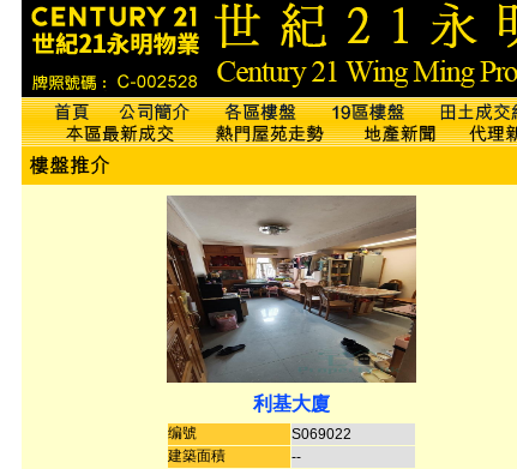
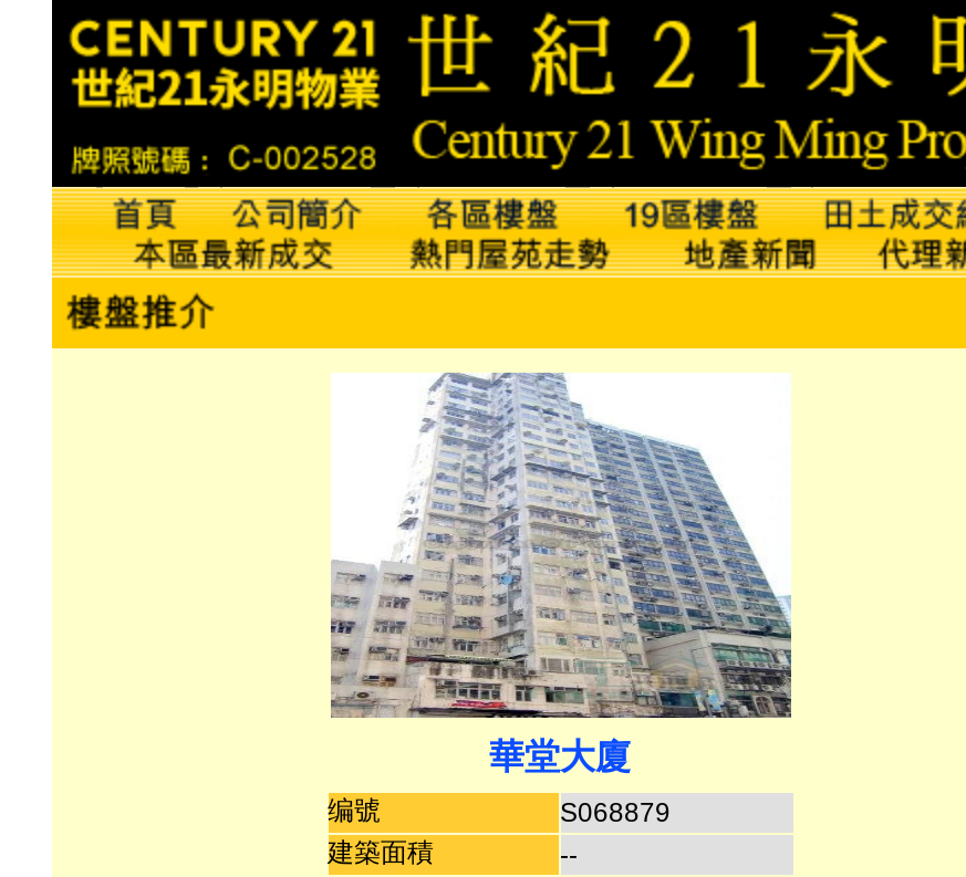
[166,194,422,414] [image] | 利基大廈 -> [320,373,793,775] [image] | 華堂大廈
[291,426,355,443] S069022 -> [560,797,677,828] S068879

